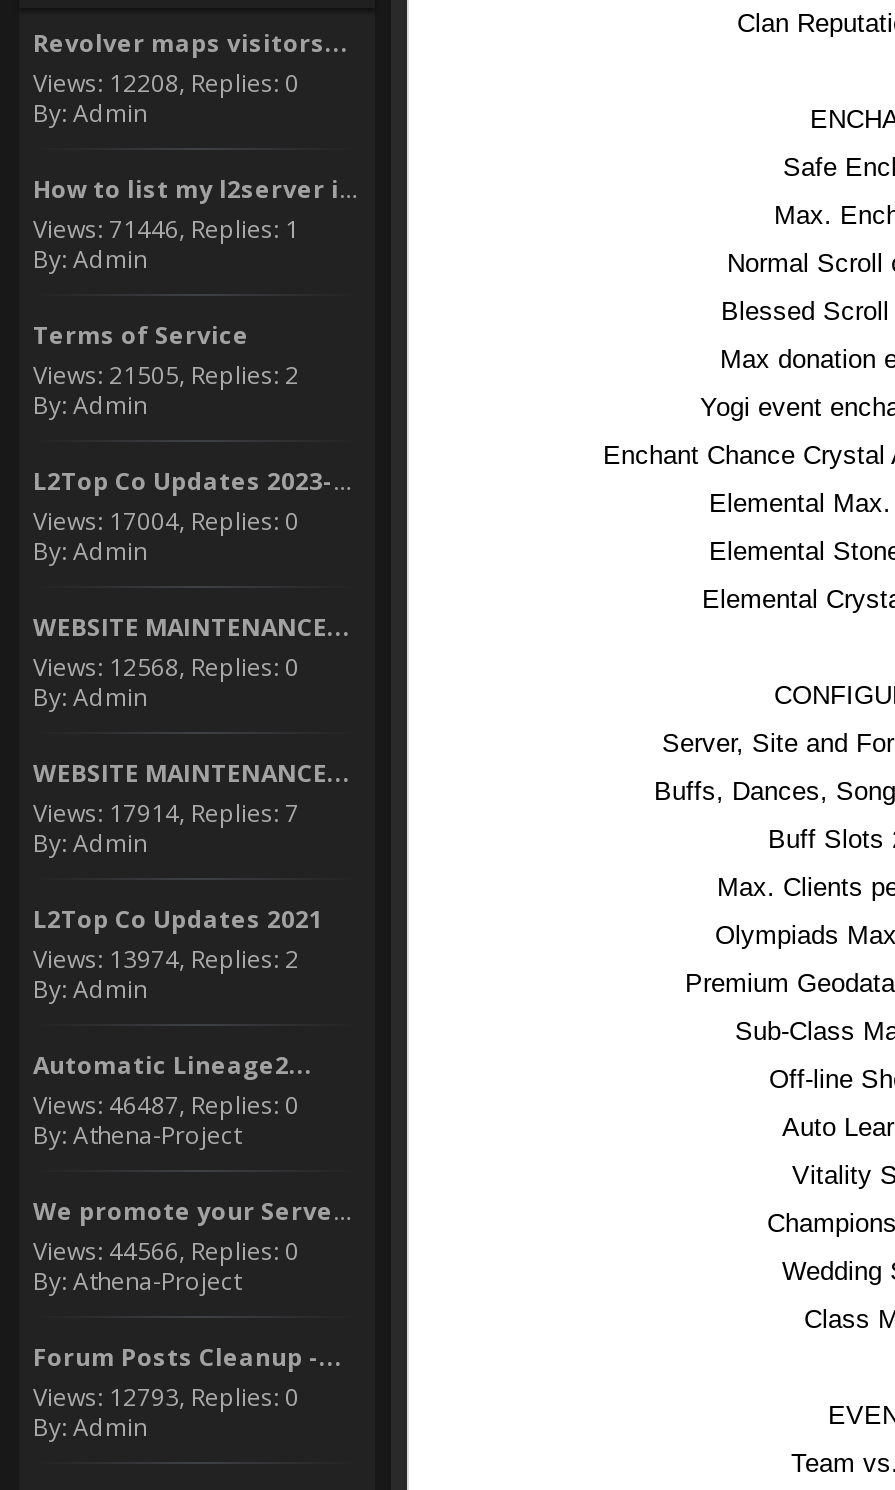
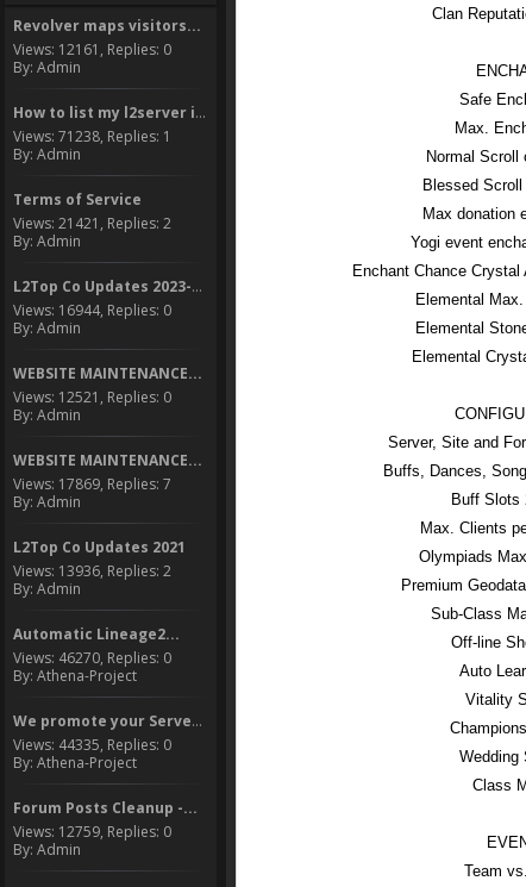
[33,66,299,100] Views: 12208, Replies: 0 -> [13,39,171,60] Views: 12161, Replies: 0
[33,212,299,246] Views: 71446, Replies: 1 -> [13,126,171,146] Views: 71238, Replies: 1
[33,358,299,392] Views: 21505, Replies: 2 -> [13,213,171,233] Views: 21421, Replies: 2
[33,504,299,538] Views: 17004, Replies: 0 -> [13,300,171,320] Views: 16944, Replies: 0
[33,650,299,684] Views: 12568, Replies: 0 -> [13,387,171,407] Views: 12521, Replies: 0
[33,796,299,830] Views: 17914, Replies: 7 -> [13,474,171,494] Views: 17869, Replies: 7
[33,942,299,976] Views: 13974, Replies: 2 -> [13,561,171,581] Views: 13936, Replies: 2
[33,1088,299,1122] Views: 46487, Replies: 0 -> [13,648,171,668] Views: 46270, Replies: 0
[33,1234,299,1268] Views: 44566, Replies: 0 -> [13,735,171,755] Views: 44335, Replies: 0
[33,1380,299,1414] Views: 12793, Replies: 0 -> [13,822,171,842] Views: 12759, Replies: 0

